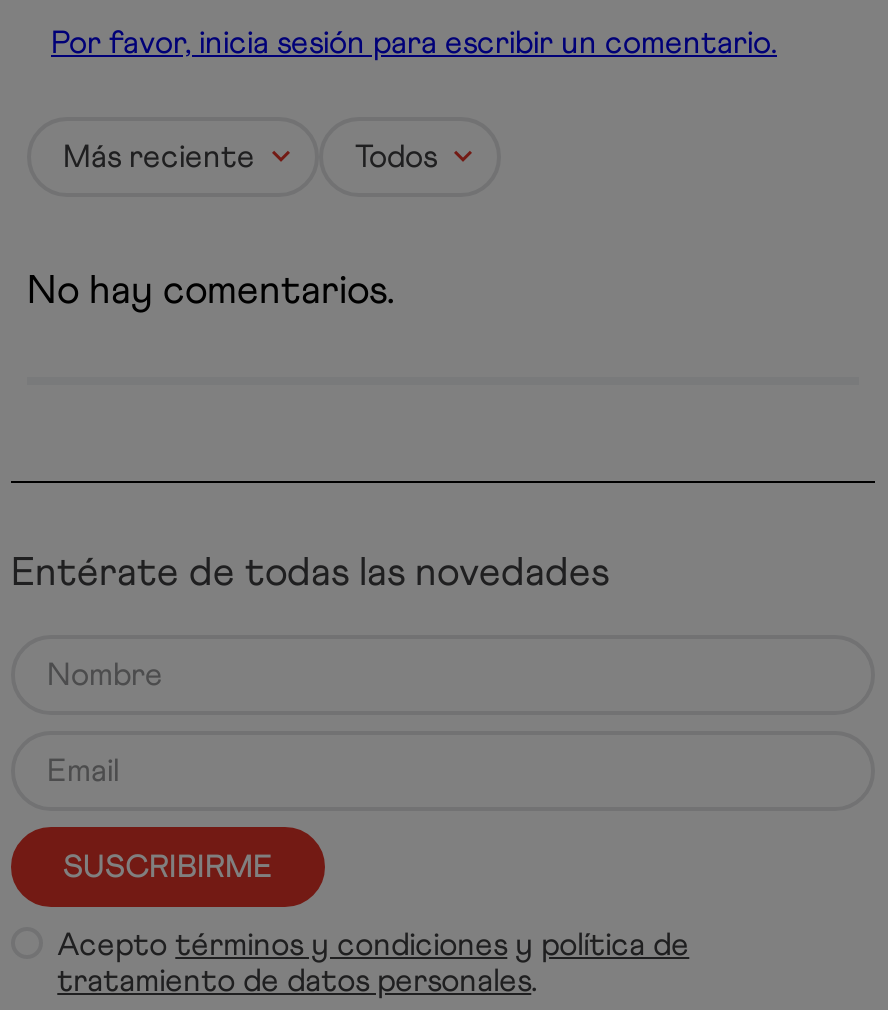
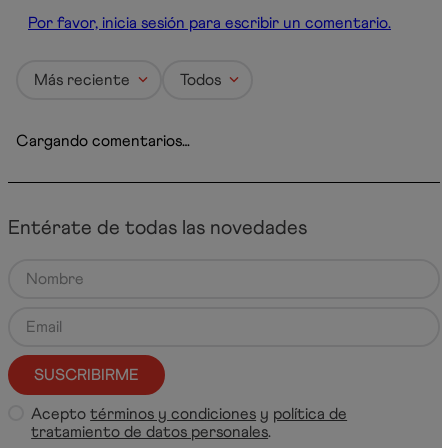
[27,267,395,313] No hay comentarios. -> [16,131,190,150] Cargando comentarios…

